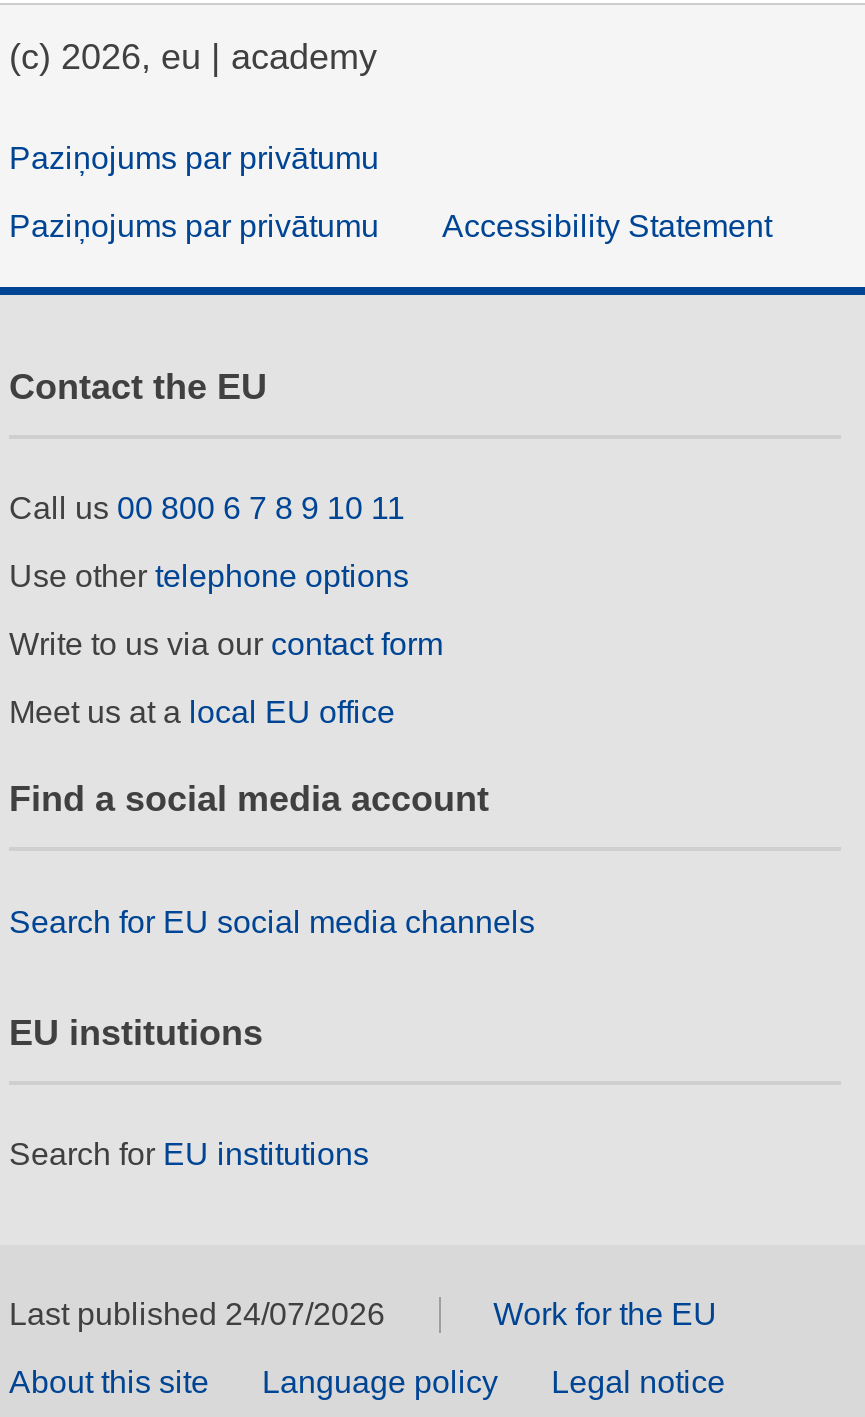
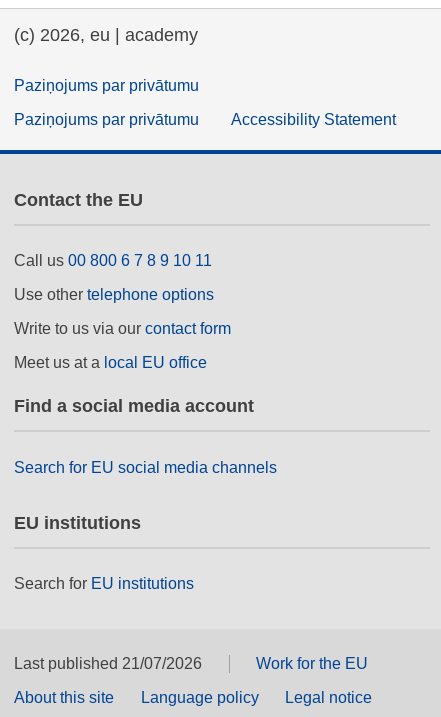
[9,1298,385,1332] Last published 24/07/2026 -> [14,655,202,672] Last published 21/07/2026

